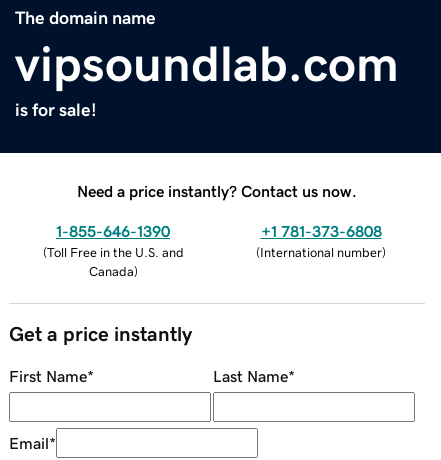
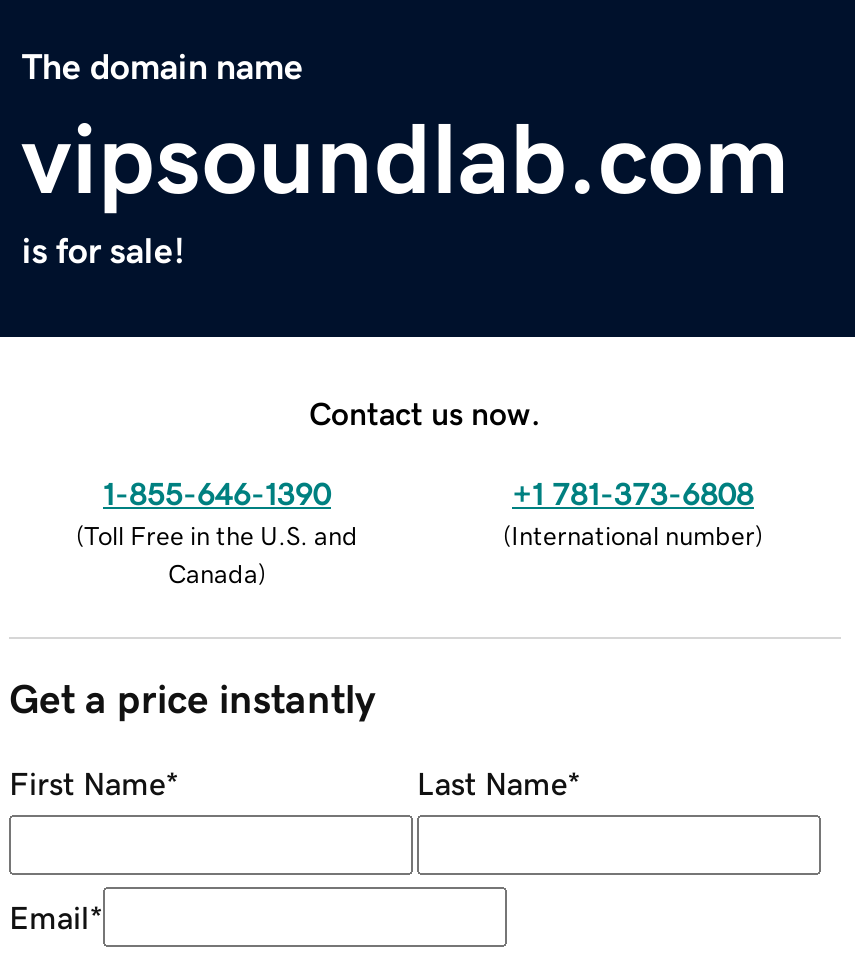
[77,183,357,199] Need a price instantly? Contact us now. -> [309,396,541,428] Contact us now.

